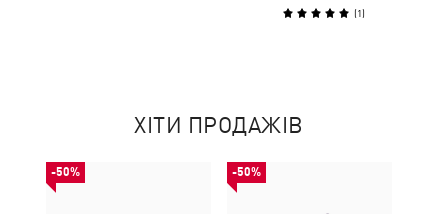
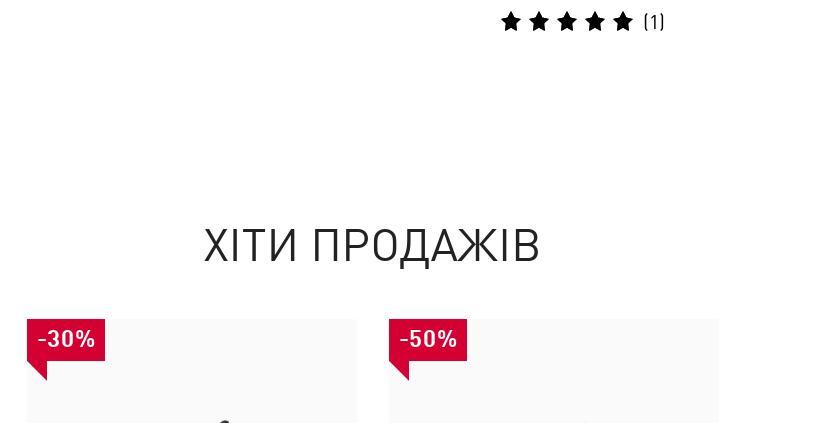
[51,165,80,179] -50% -> [37,325,95,353] -30%

